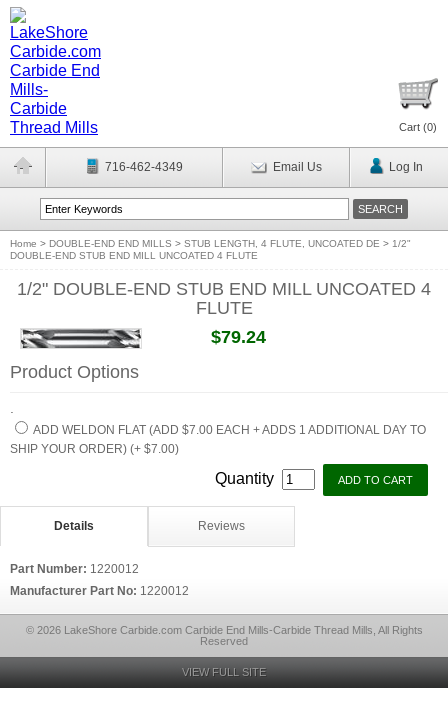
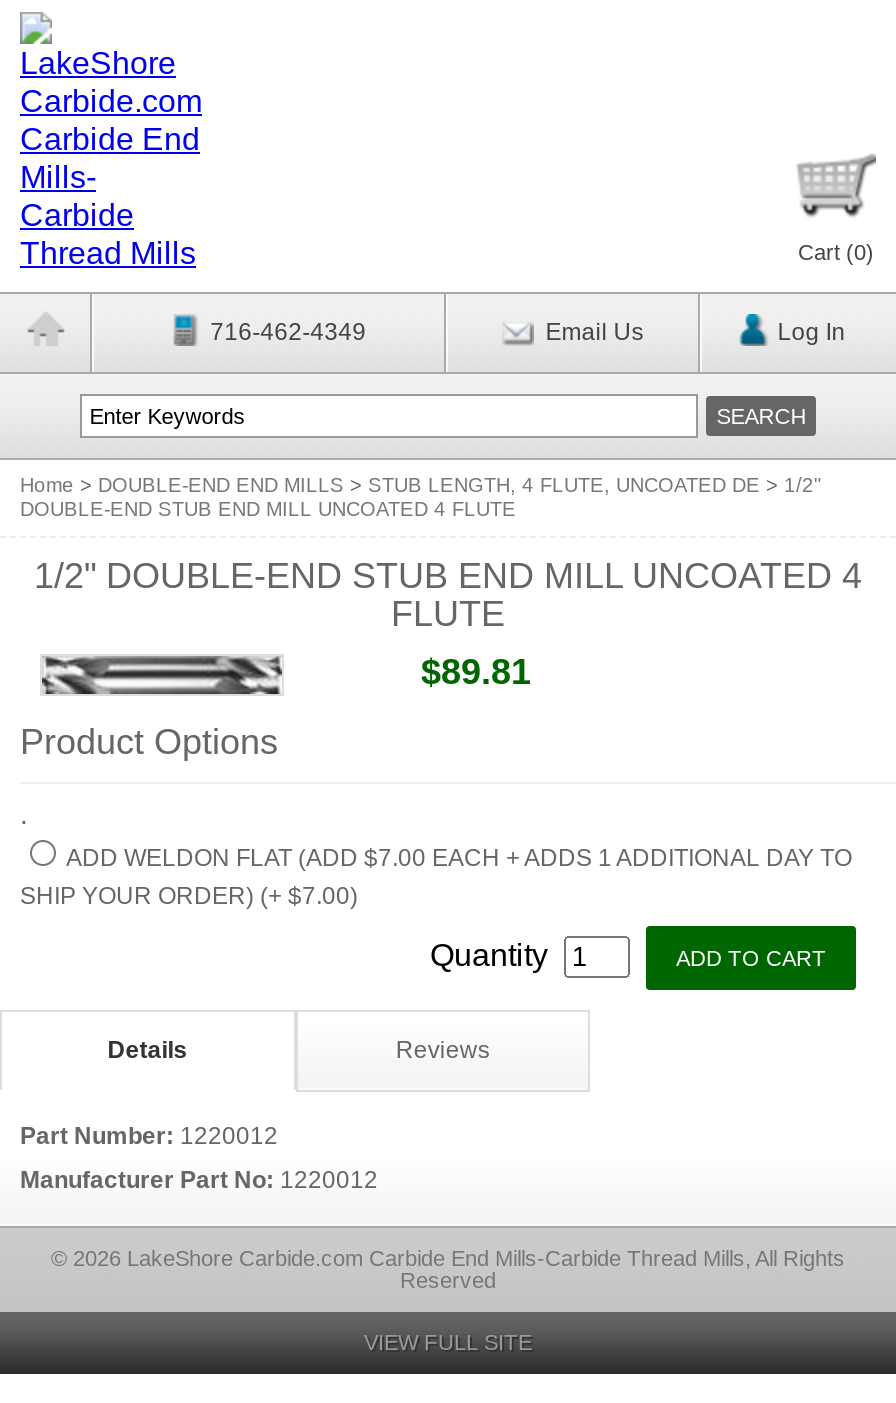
[210,327,265,347] $79.24 -> [421,652,531,692] $89.81

